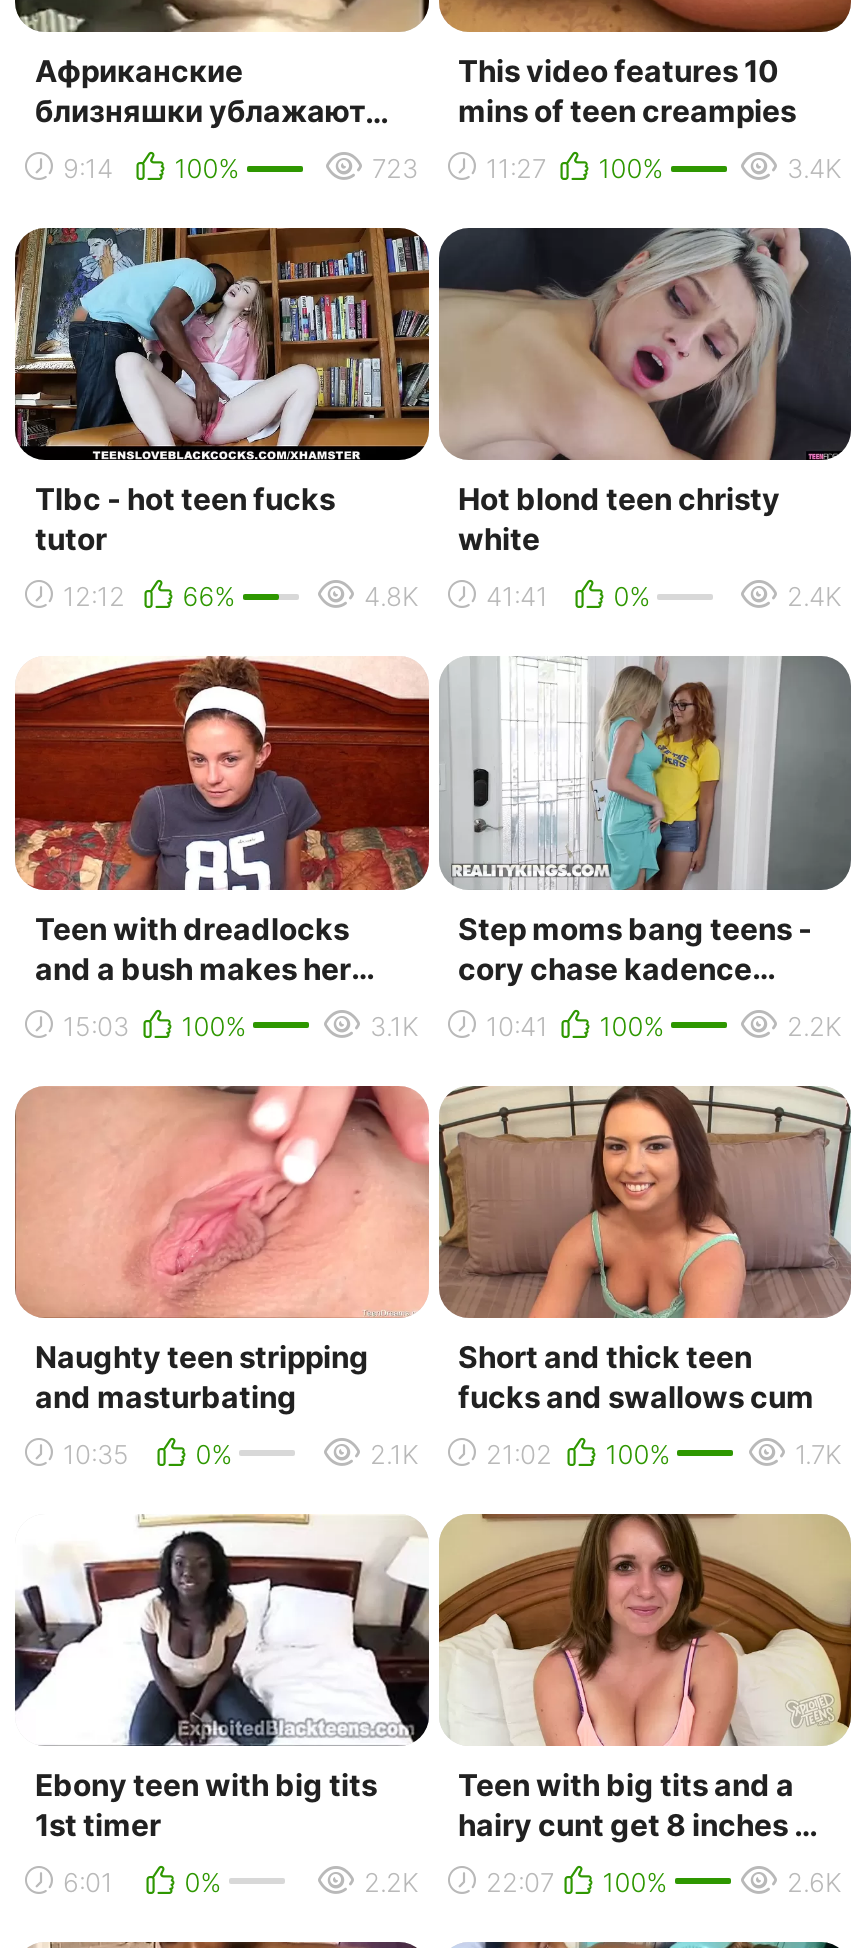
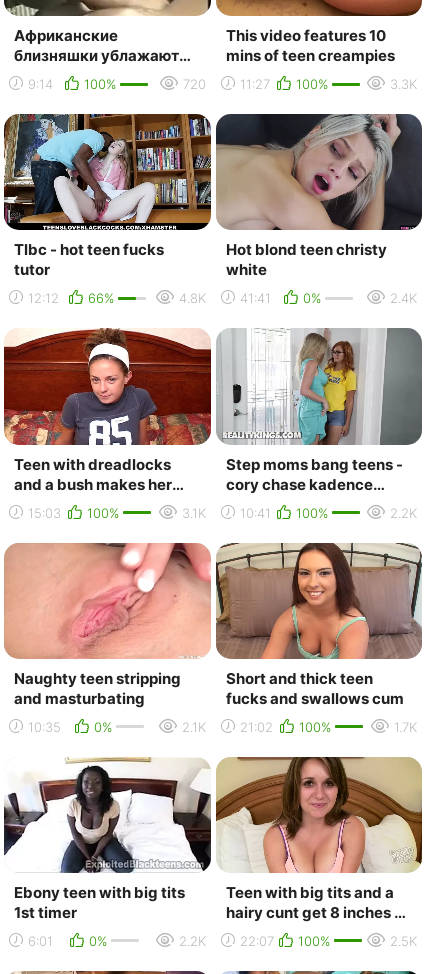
[372,152,418,184] 723 -> [182,76,205,92] 720
[787,152,841,184] 3.4K -> [390,76,417,92] 3.3K
[787,1866,841,1898] 2.6K -> [390,933,417,949] 2.5K

